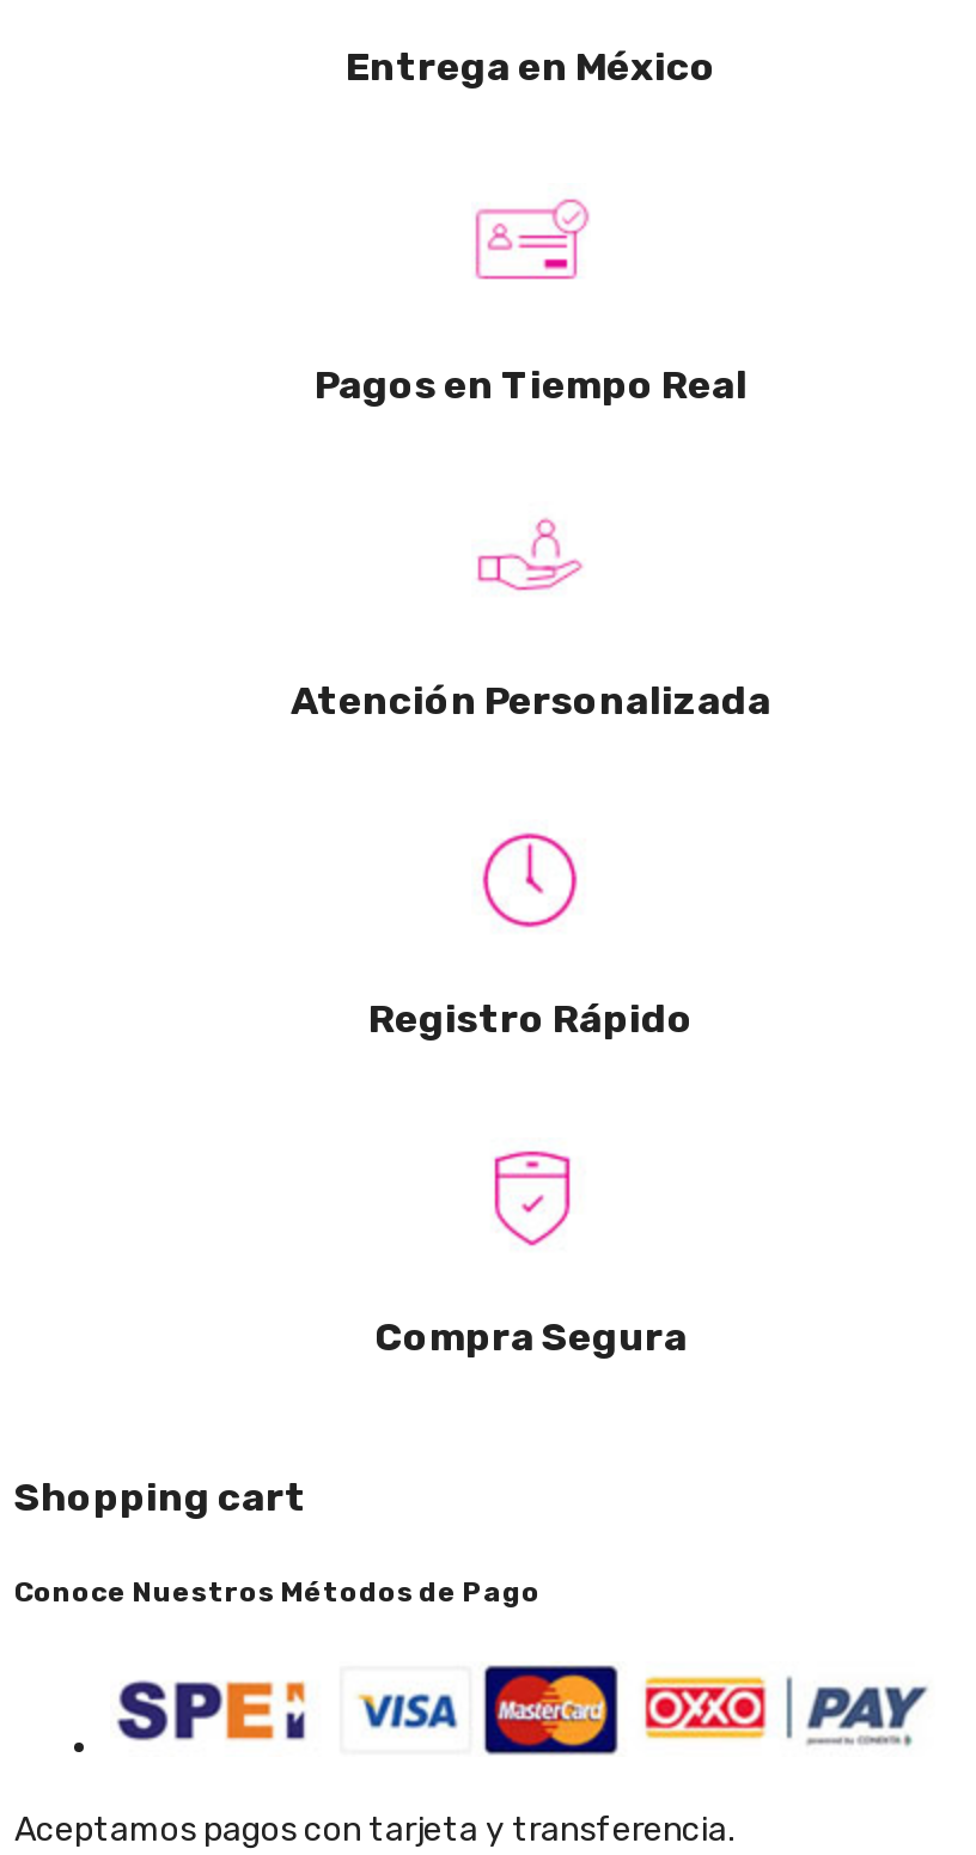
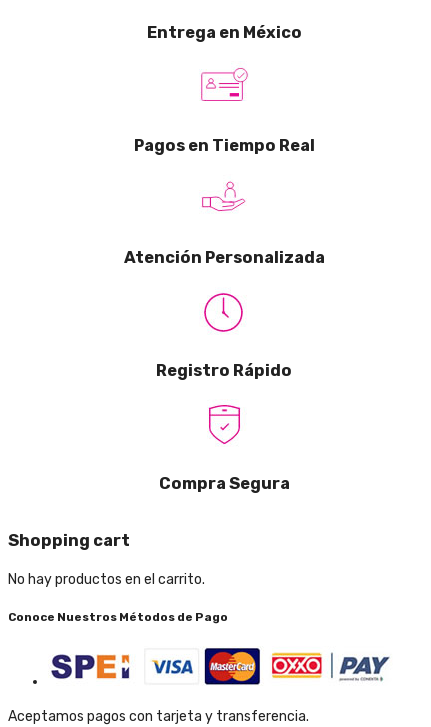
moved [374,1314,688,1359] -> [158,474,289,493]: Compra Segura
moved [14,1474,306,1519] -> [8,531,130,550]: Shopping cart
none -> [8,571,205,588] No hay productos en el carrito.

